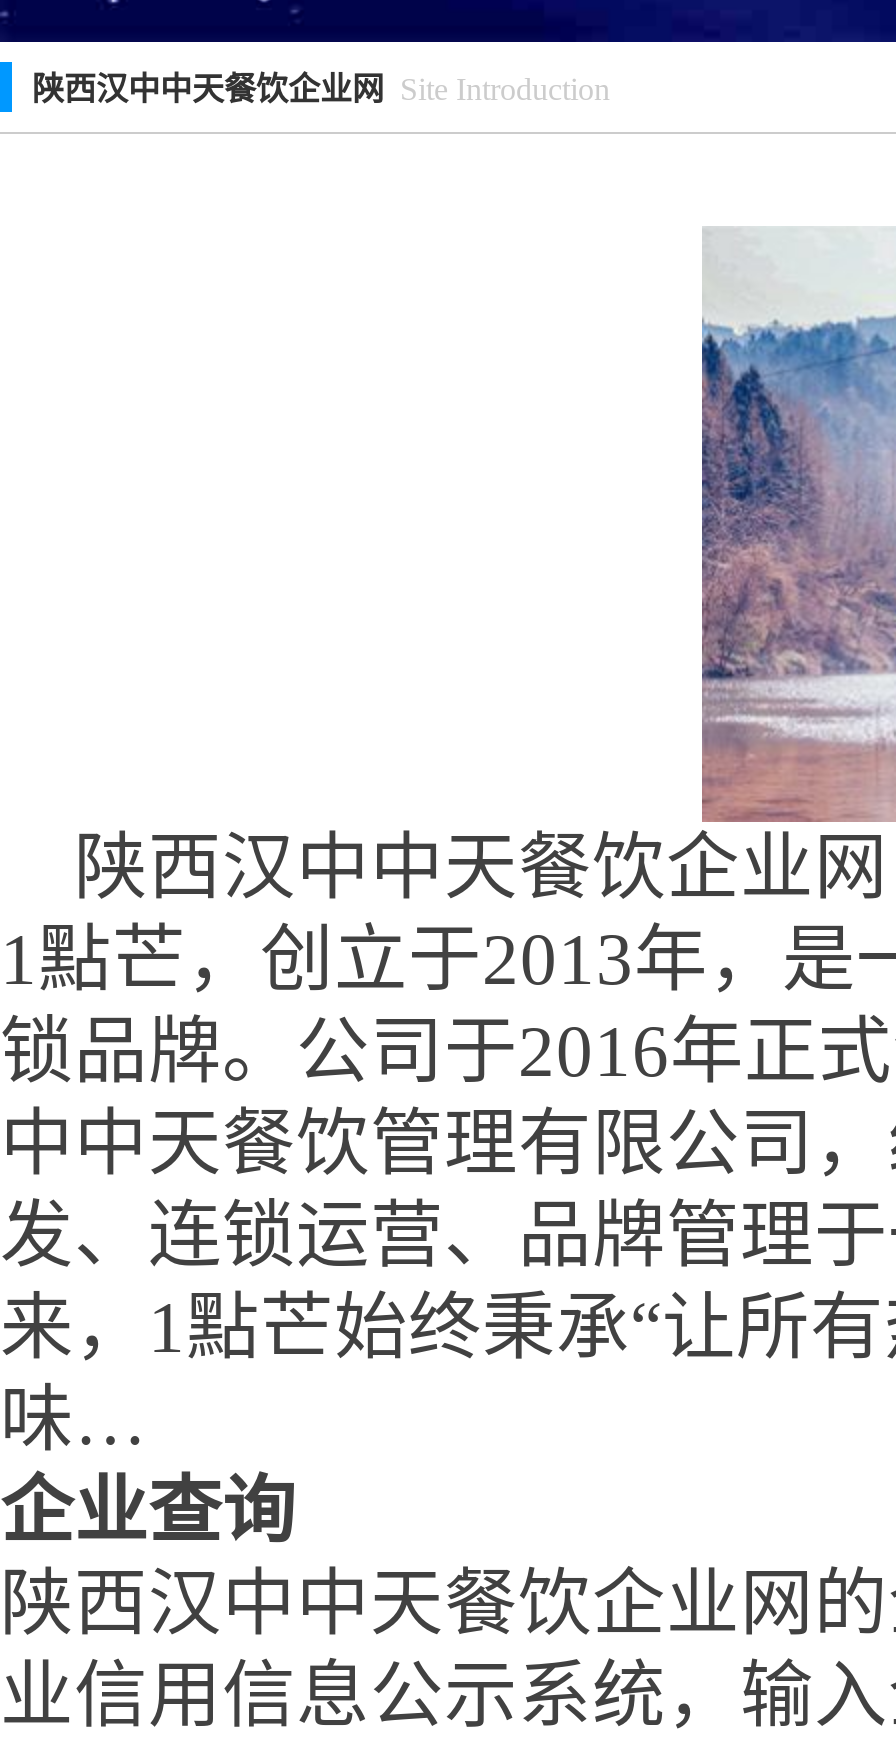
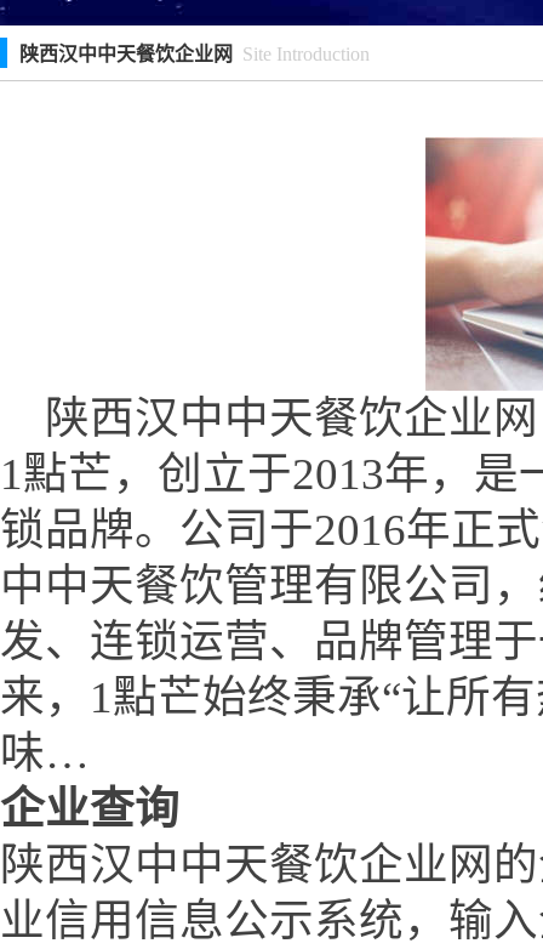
[700,228,890,822] [image] -> [424,137,539,390] [image]

